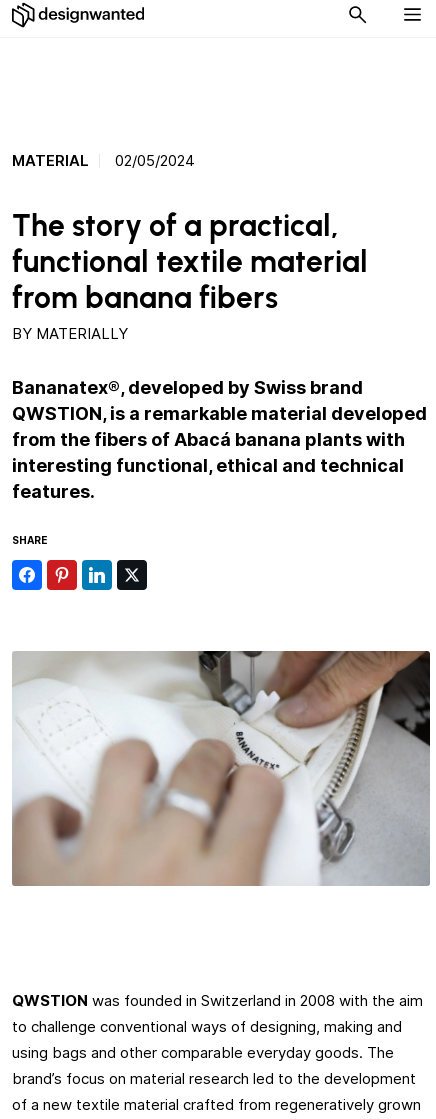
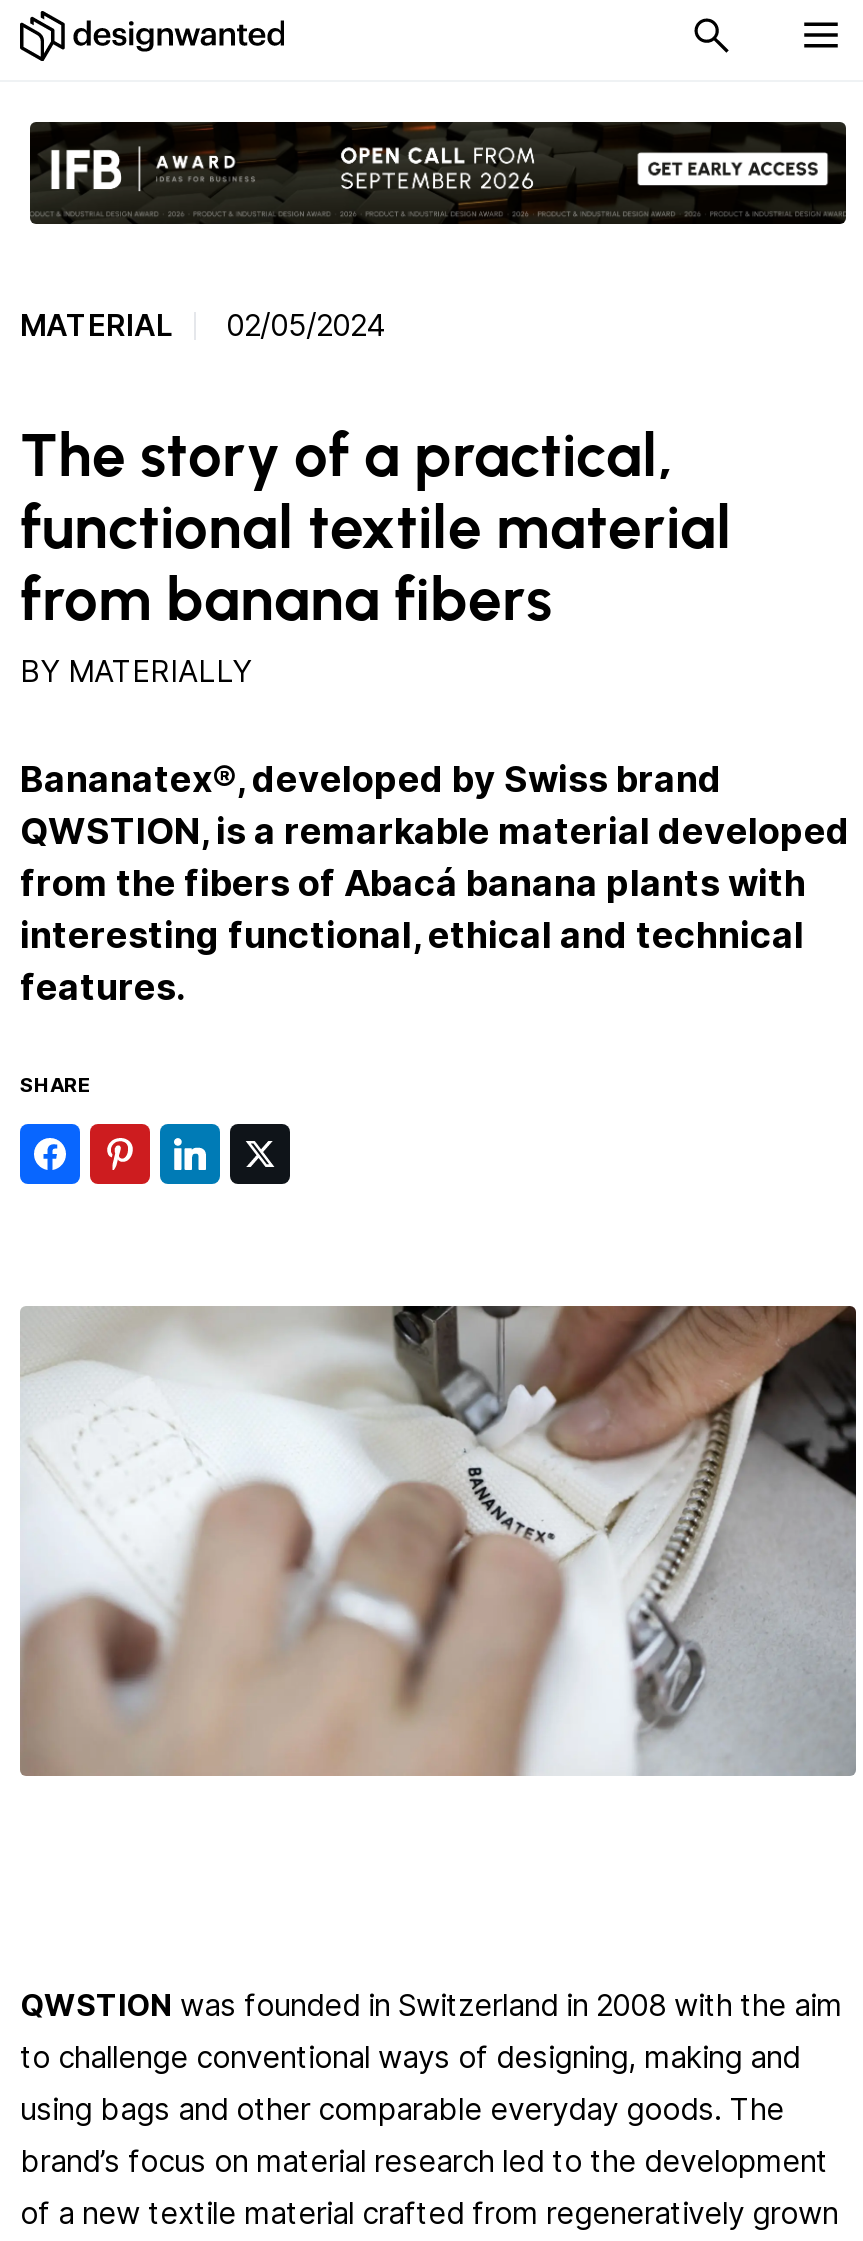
none -> [28,120,848,226] [image]

